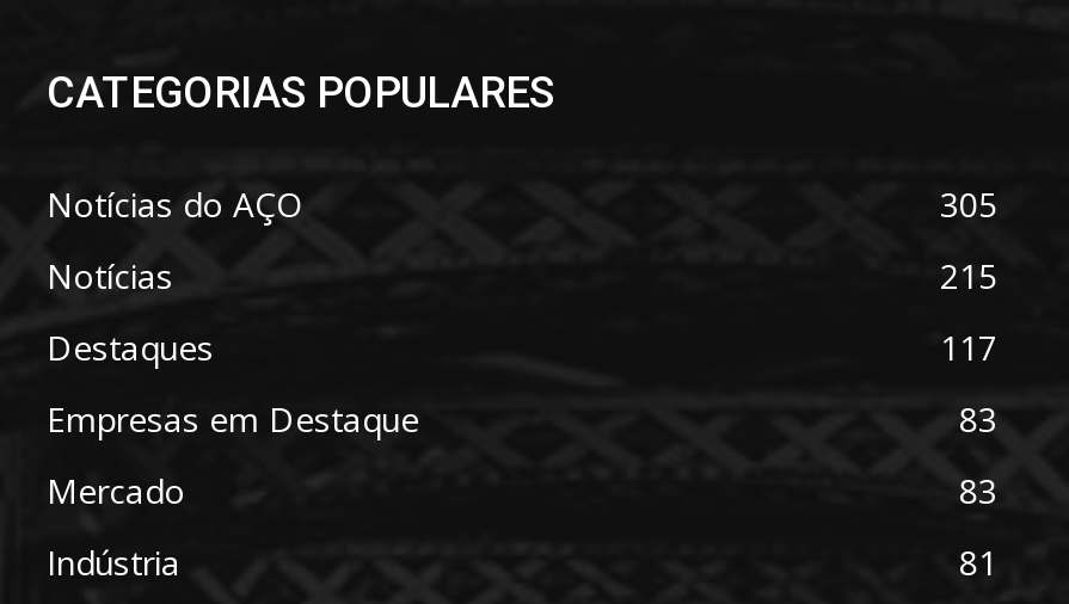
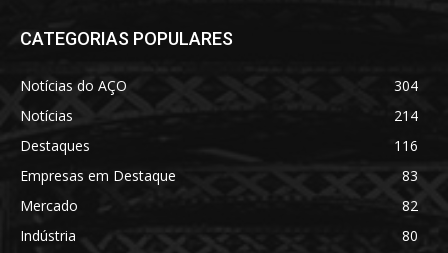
[940,181,997,226] 305 -> [394,76,418,95] 304
[940,252,997,298] 215 -> [394,106,418,125] 214
[940,324,997,369] 117 -> [394,136,418,155] 116
[959,467,997,513] 83 -> [402,196,418,215] 82
[959,539,997,584] 81 -> [402,226,418,245] 80

